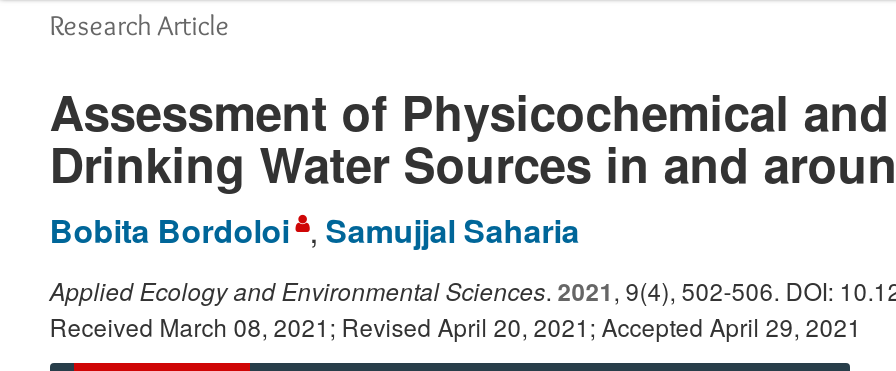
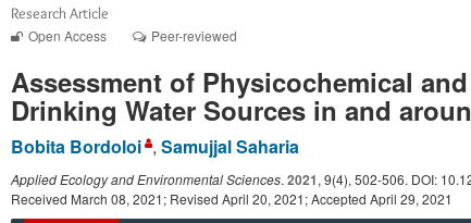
none -> [25,26,237,45] Open Access | Peer-reviewed

